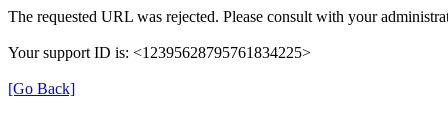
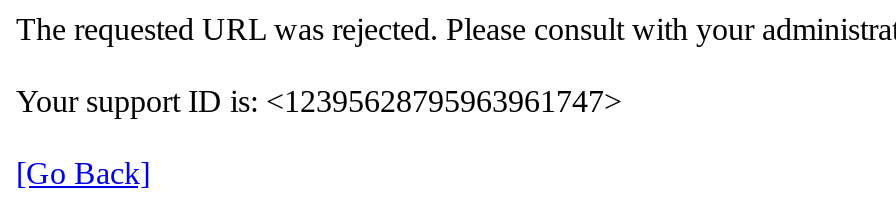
[8,44,311,61] Your support ID is: <12395628795761834225> -> [16,84,622,118] Your support ID is: <12395628795963961747>

